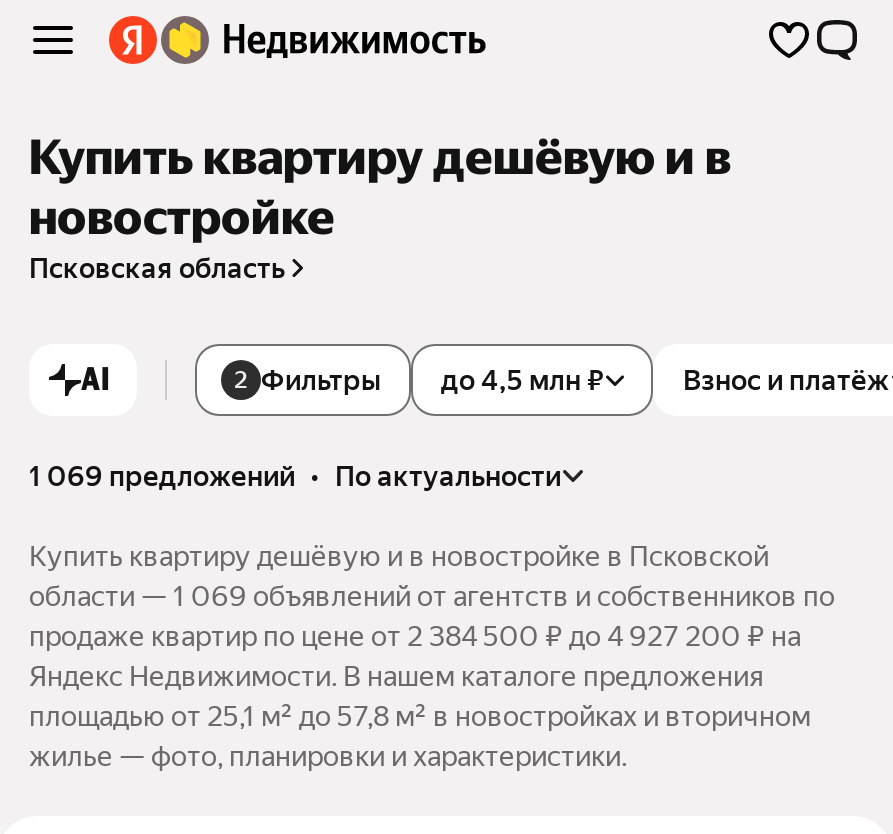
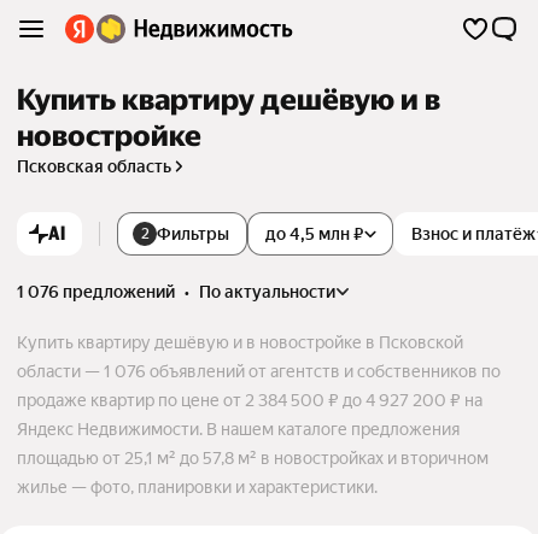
[29,460,561,492] 1 069 предложений • по актуальности -> [17,282,335,301] 1 076 предложений • по актуальности
[29,580,835,612] области — 1 069 объявлений от агентств и собственников по -> [17,361,501,381] области — 1 076 объявлений от агентств и собственников по

